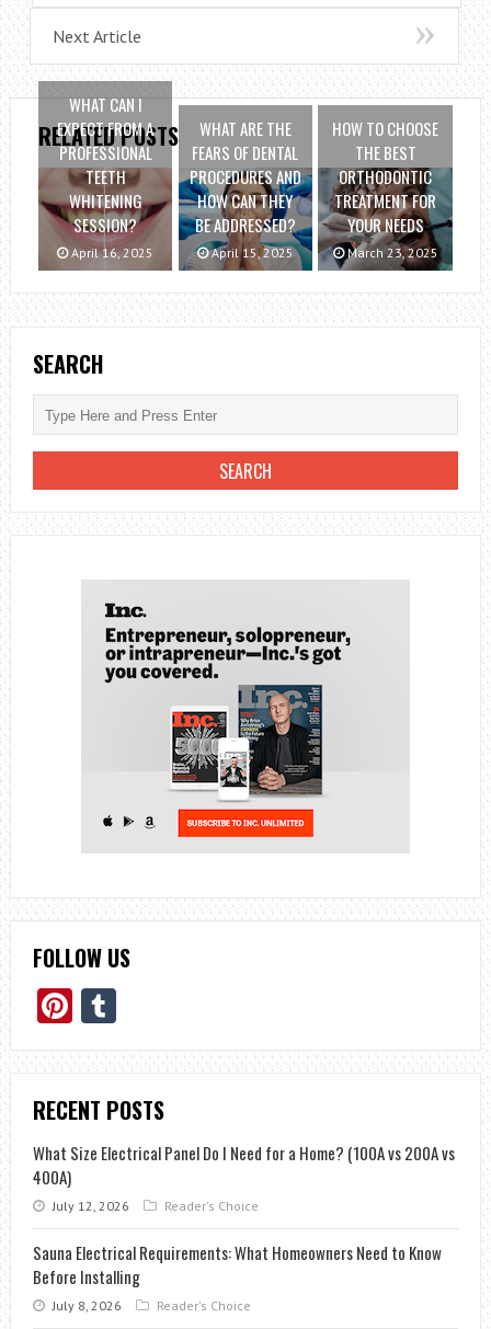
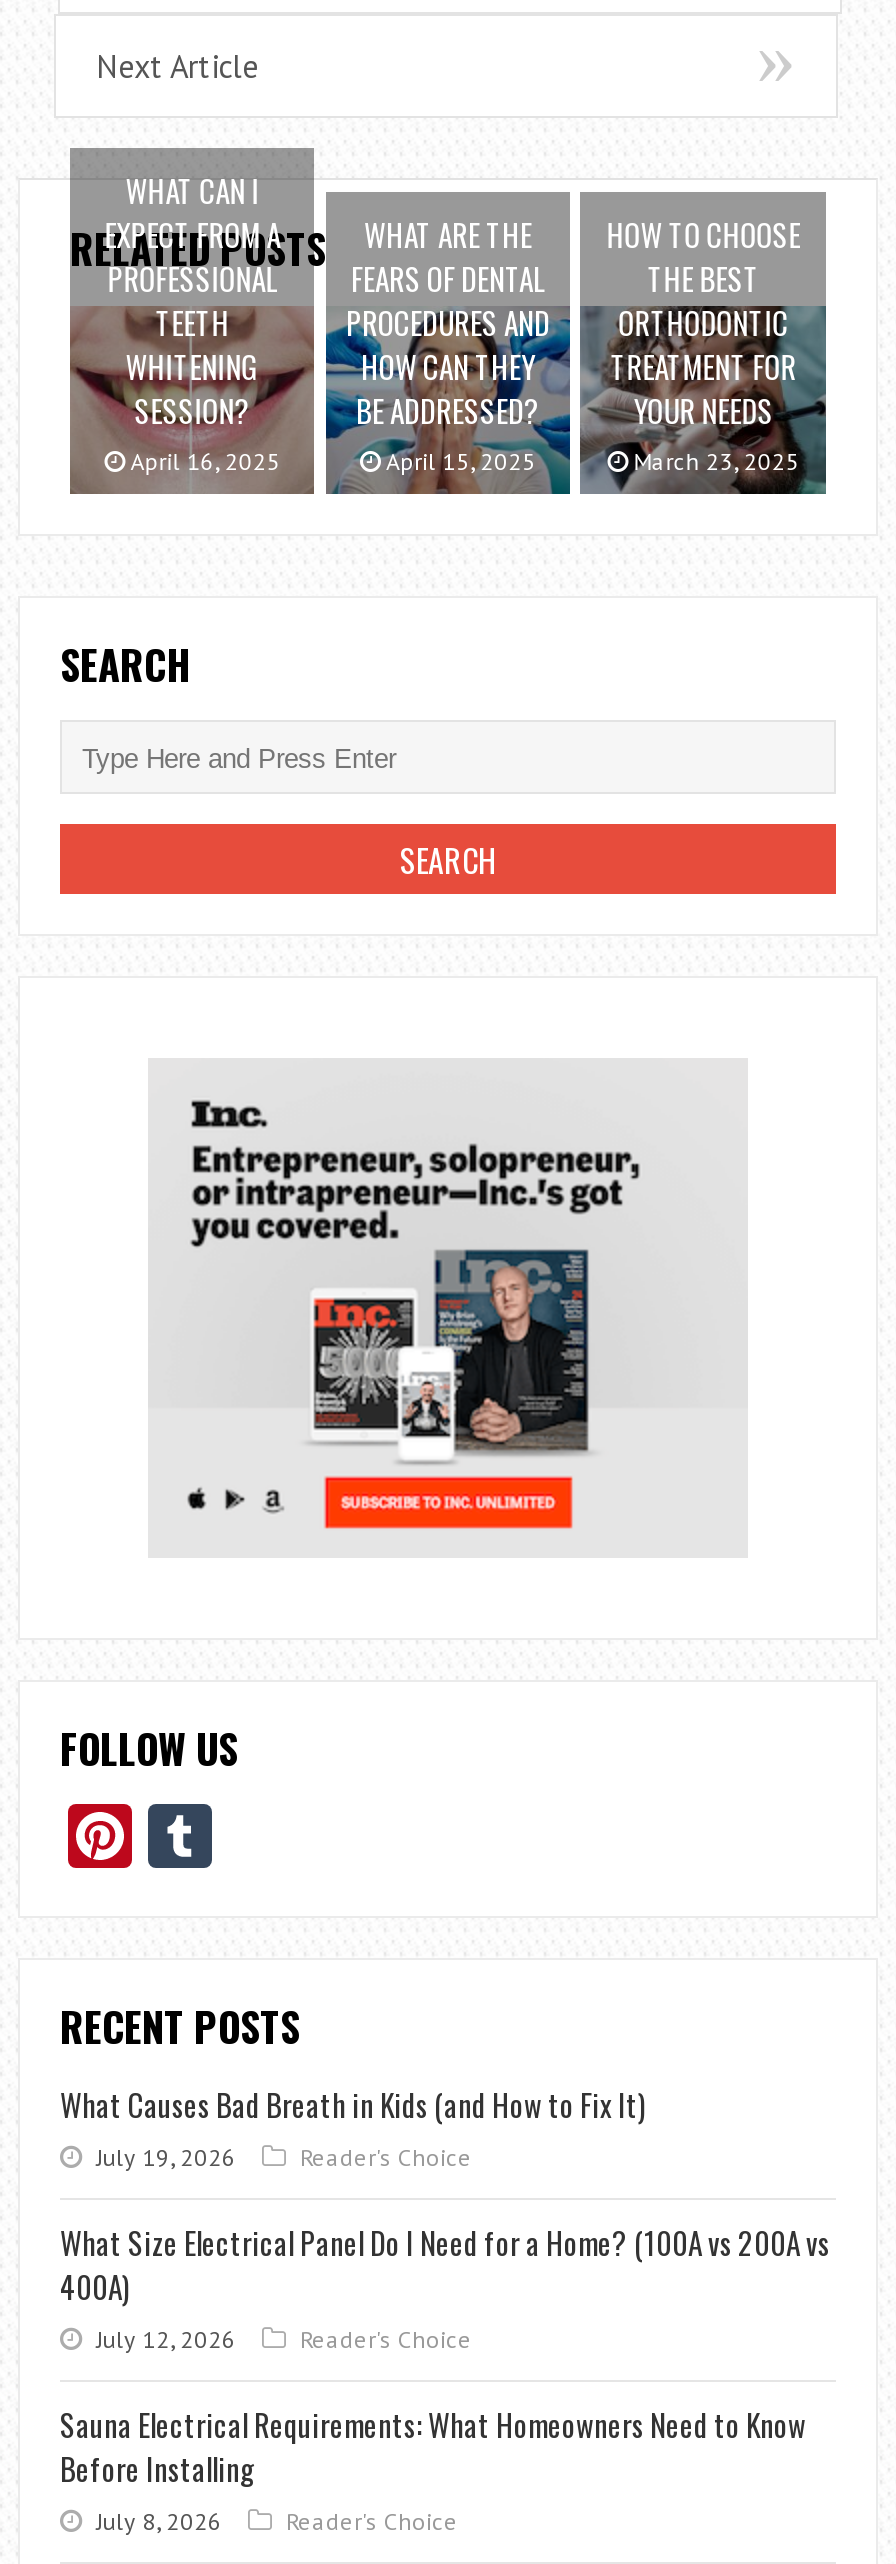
none -> [60,2082,646,2172] What Causes Bad Breath in Kids (and How to Fix It) | July 19, 2026 | Reader's Choice

